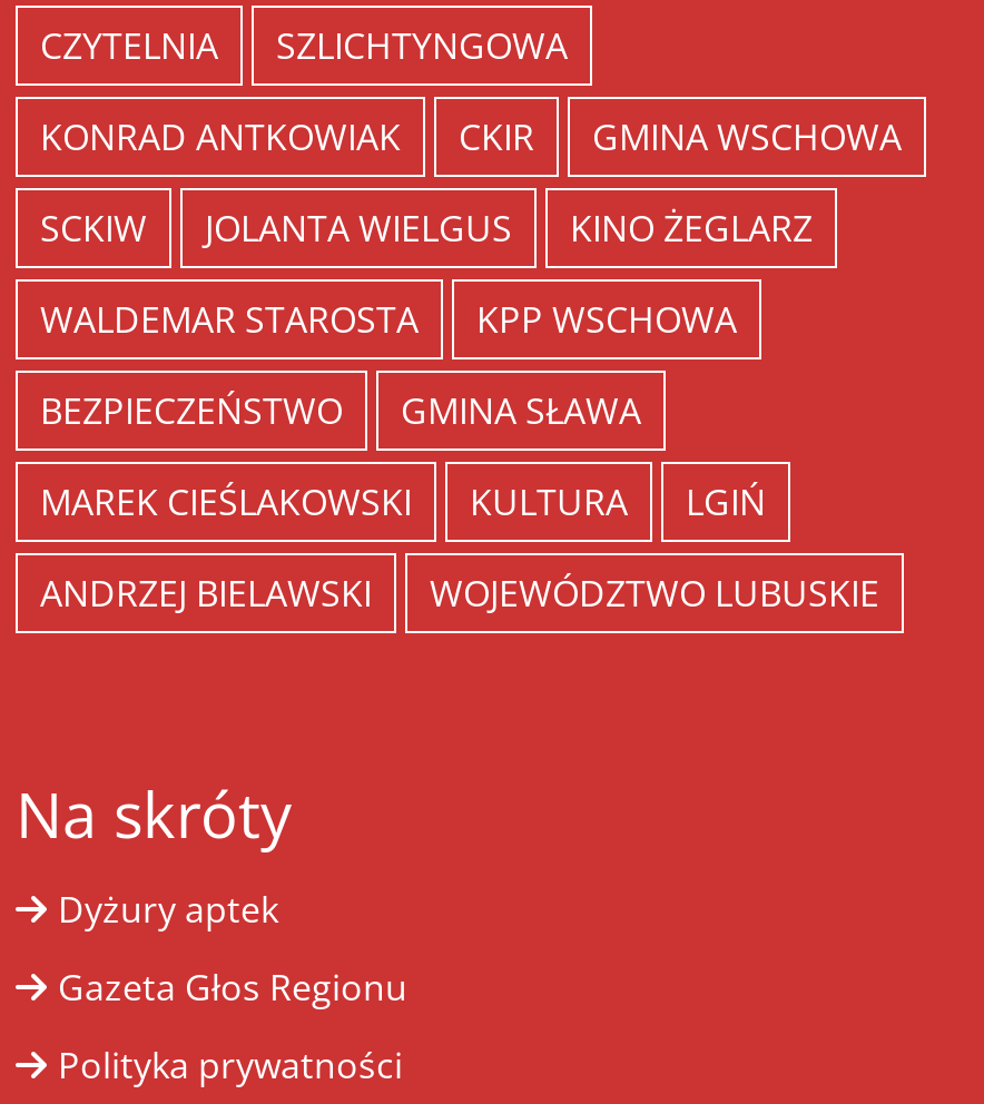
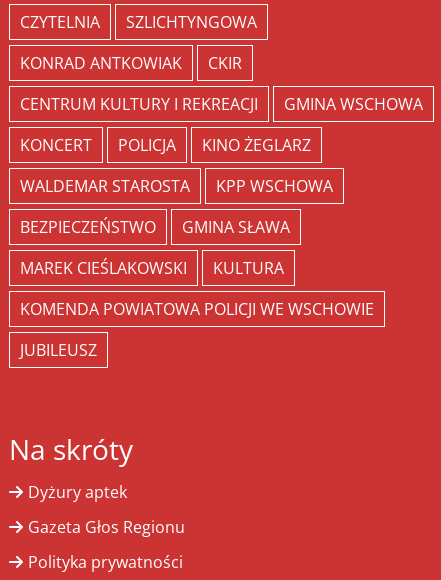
none -> [20,93,258,115] CENTRUM KULTURY I REKREACJI
[40,205,512,254] SCKIW | JOLANTA WIELGUS -> [20,134,176,156] KONCERT | POLICJA
[686,478,766,527] LGIŃ -> [20,298,374,320] KOMENDA POWIATOWA POLICJI WE WSCHOWIE
[40,570,879,619] ANDRZEJ BIELAWSKI | WOJEWÓDZTWO LUBUSKIE -> [20,339,97,361] JUBILEUSZ

